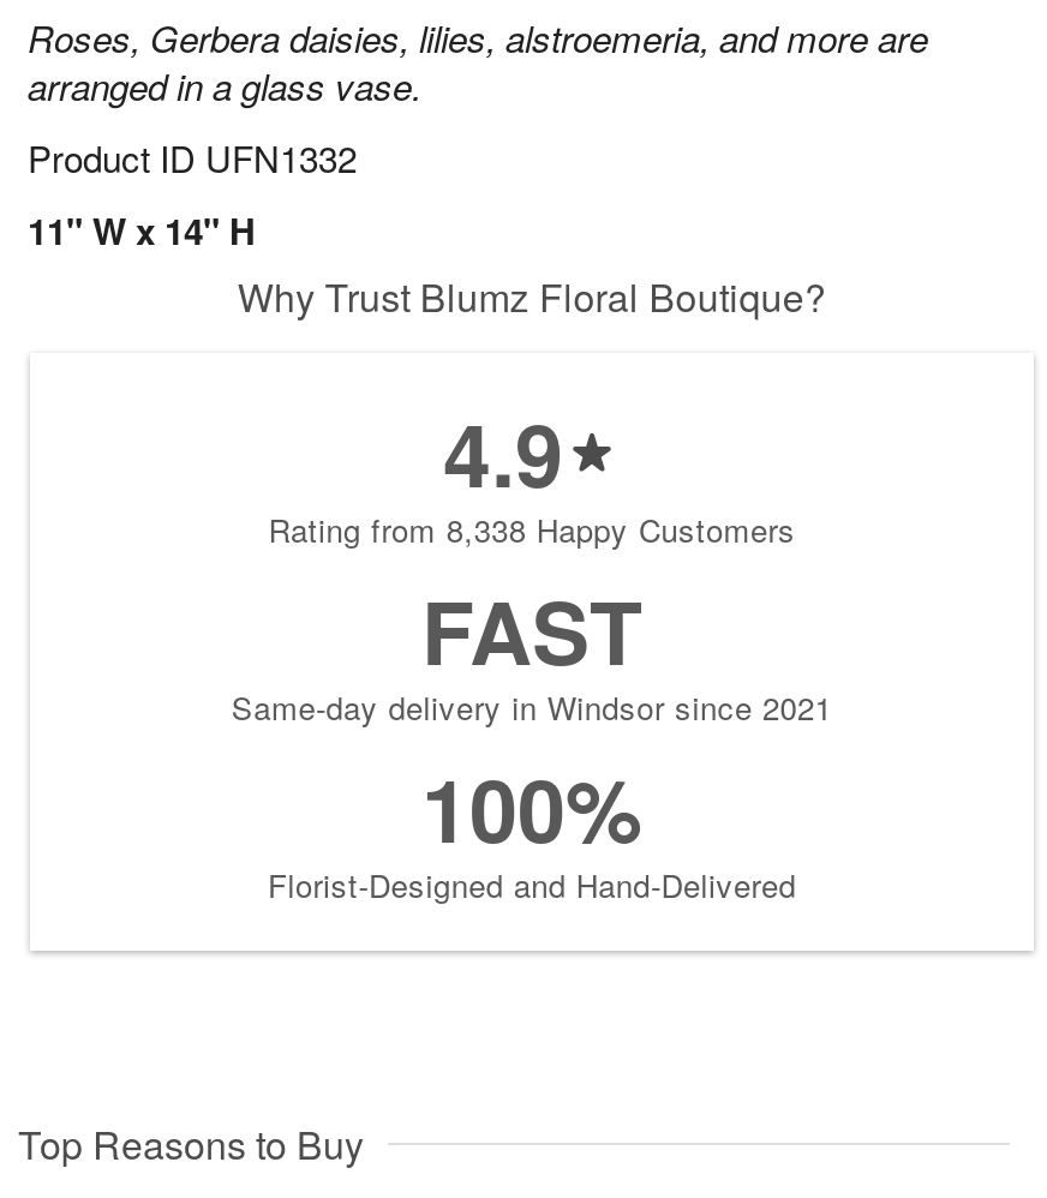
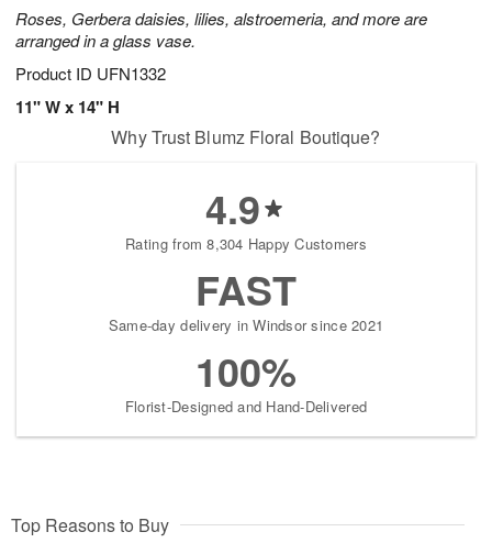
[268,508,796,553] Rating from 8,338 Happy Customers -> [125,233,367,254] Rating from 8,304 Happy Customers

